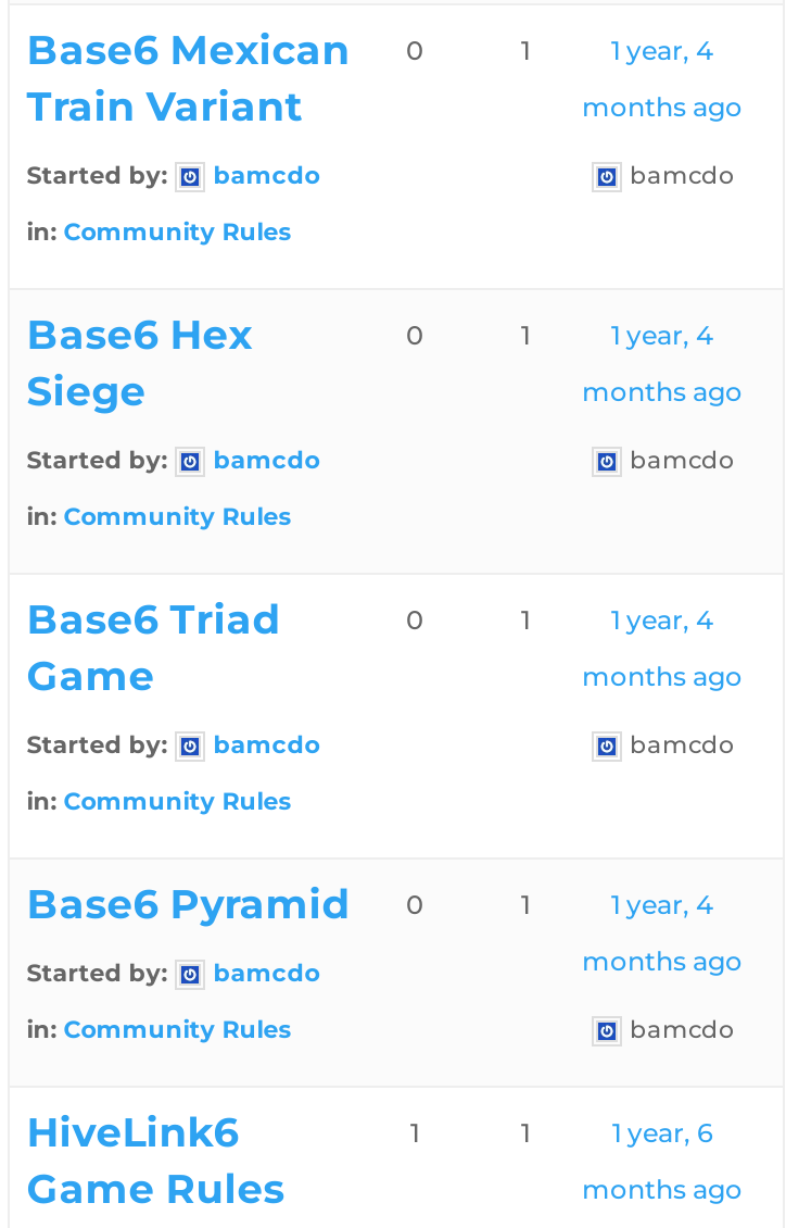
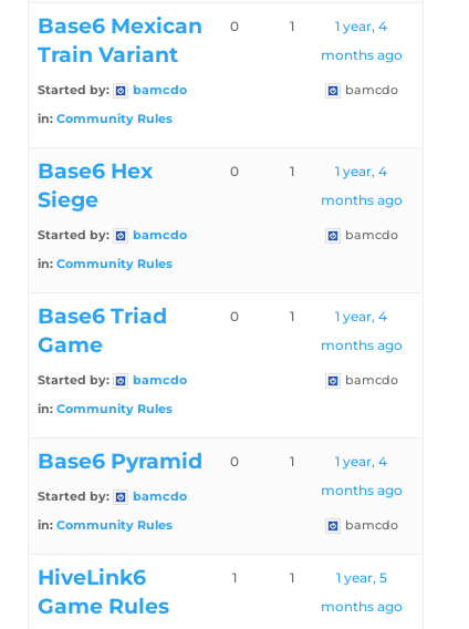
[612,1116,712,1149] 1 year, 6 -> [336,569,387,586] 1 year, 5

